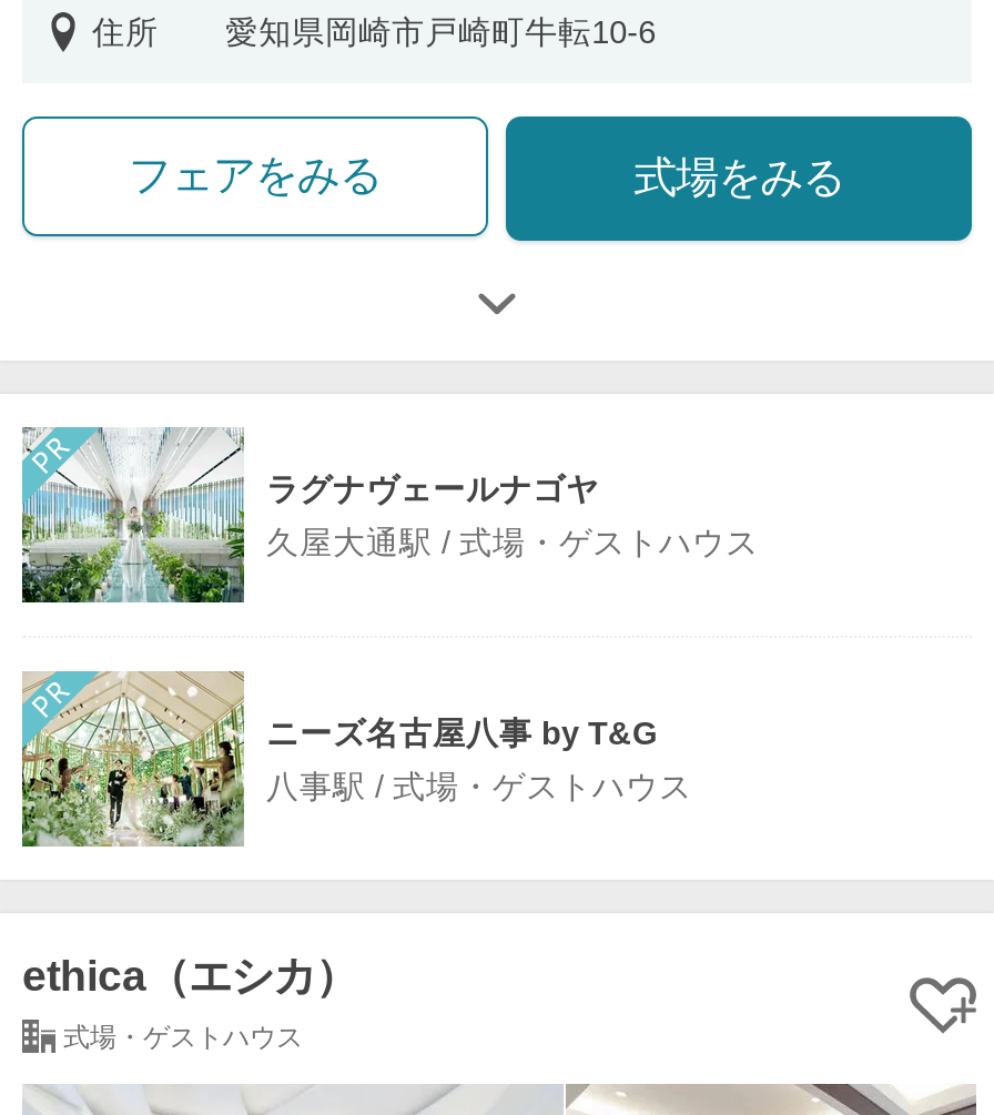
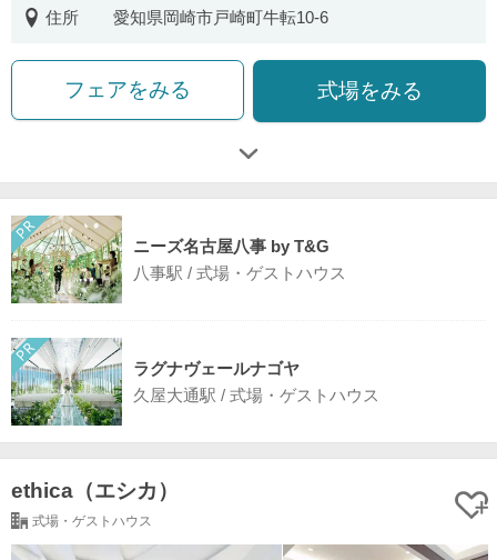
moved [22,427,759,602] -> [11,338,379,426]: [image] | ラグナヴェールナゴヤ | 久屋大通駅 / 式場・ゲストハウス
moved [18,667,692,851] -> [9,213,346,306]: [image] | ニーズ名古屋八事 by T&G | 八事駅 / 式場・ゲストハウス

